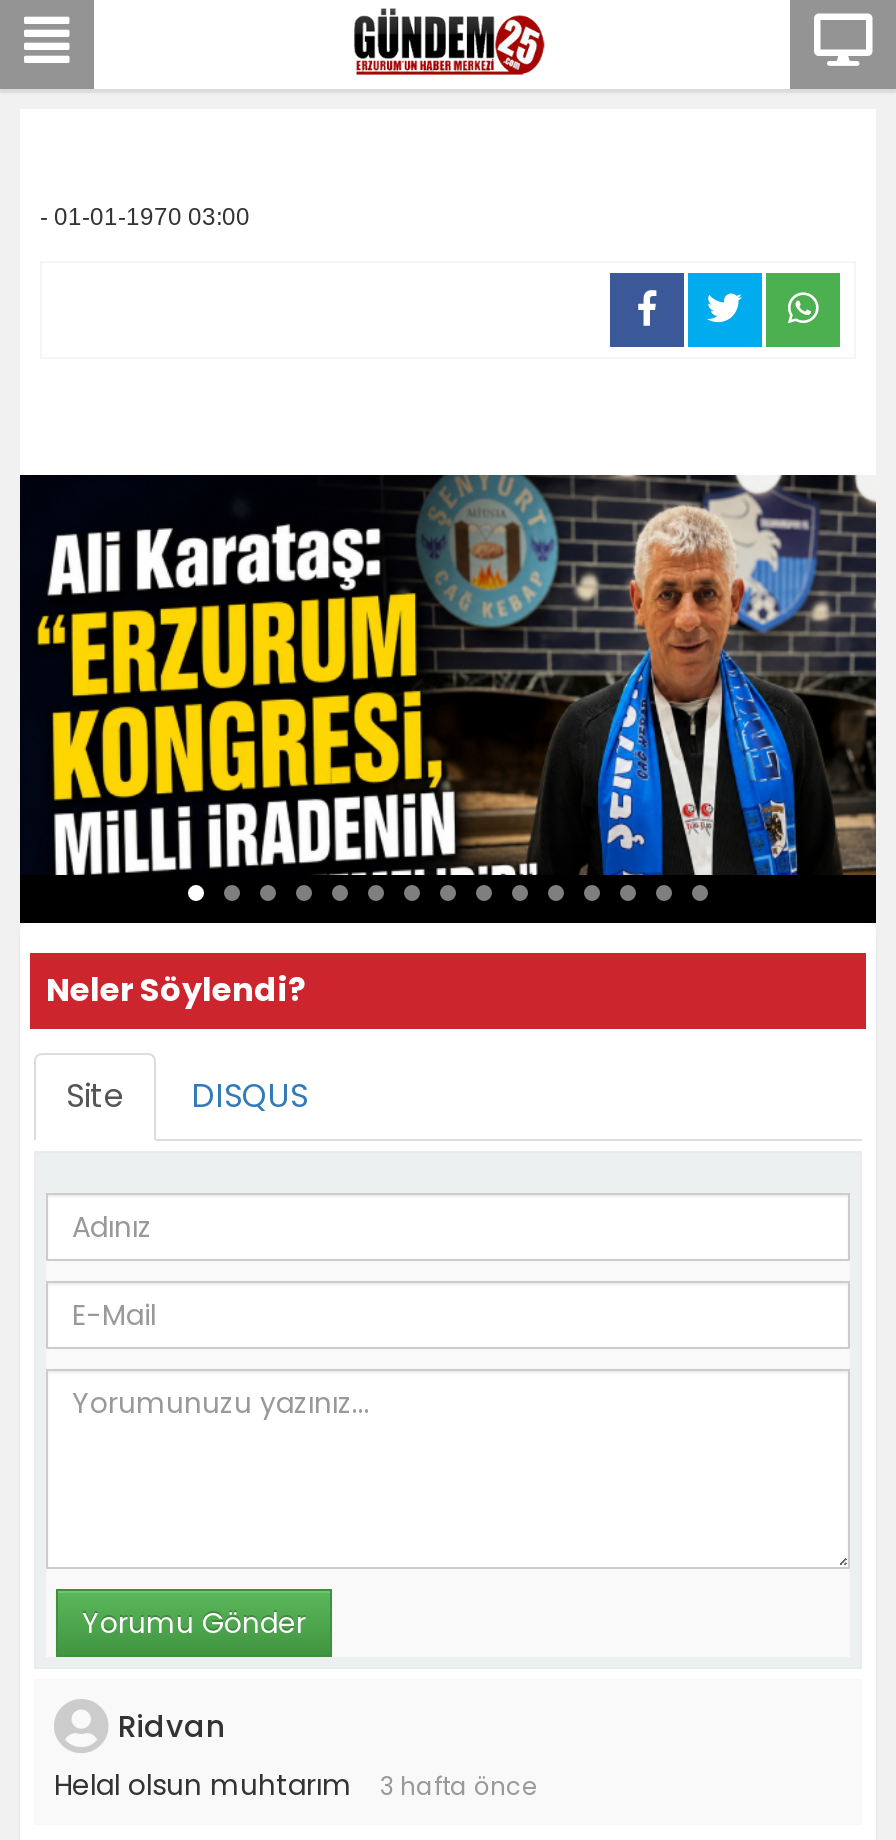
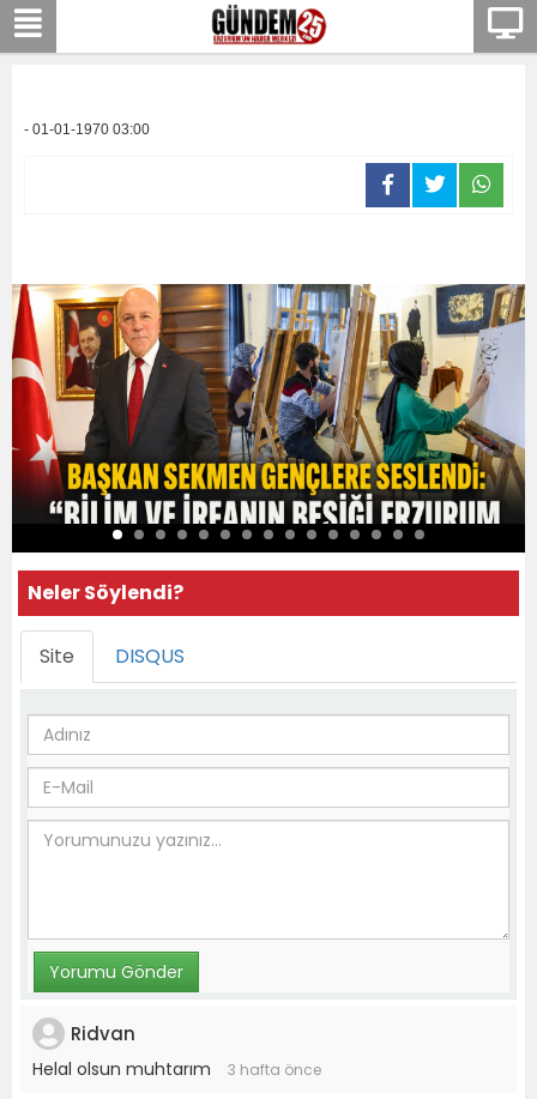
[18,473,878,877] [image] -> [11,283,526,525] [image]

